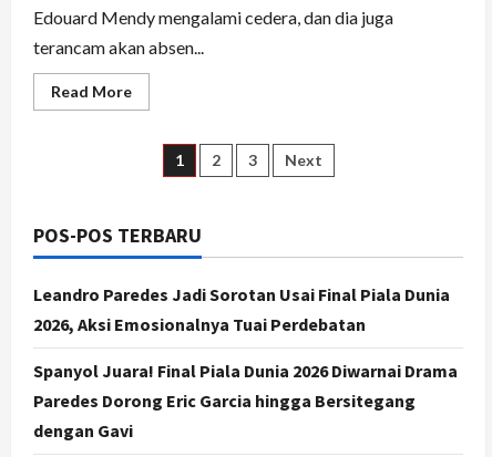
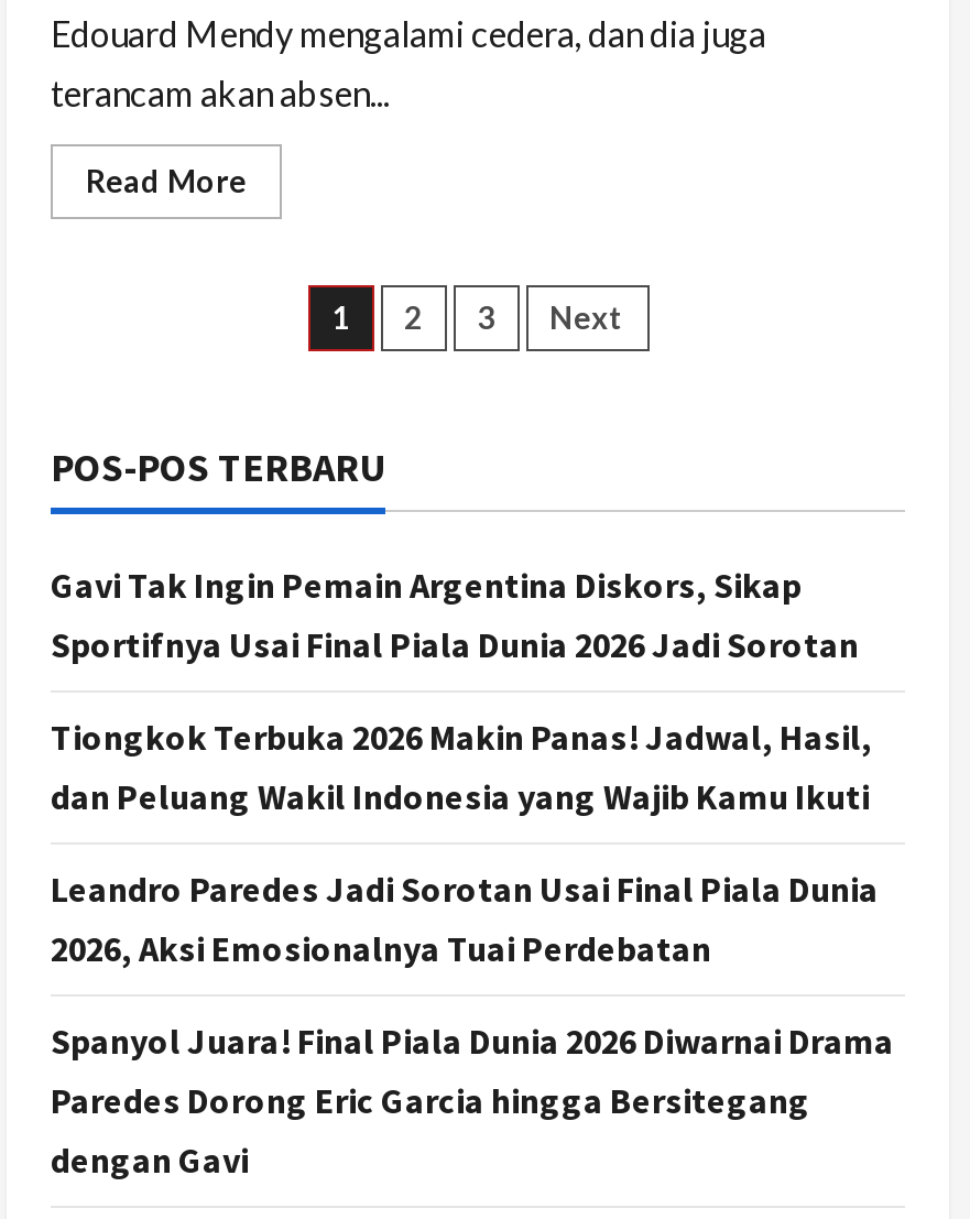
none -> [51,562,872,818] Gavi Tak Ingin Pemain Argentina Diskors, Sikap | Sportifnya Usai Final Piala Dunia 2026 Jadi Sorotan | Tiongkok Terbuka 2026 Makin Panas! Jadwal, Hasil, | dan Peluang Wakil Indonesia yang Wajib Kamu Ikuti

